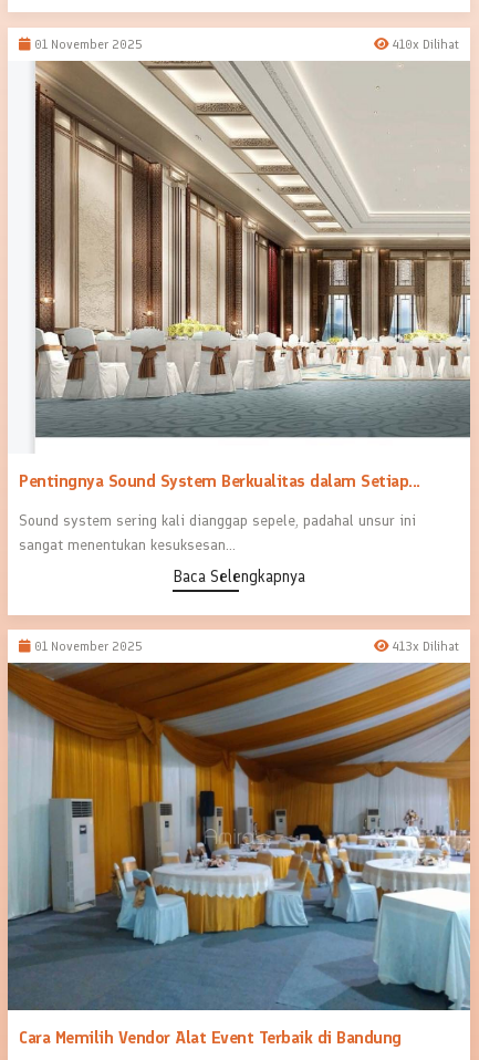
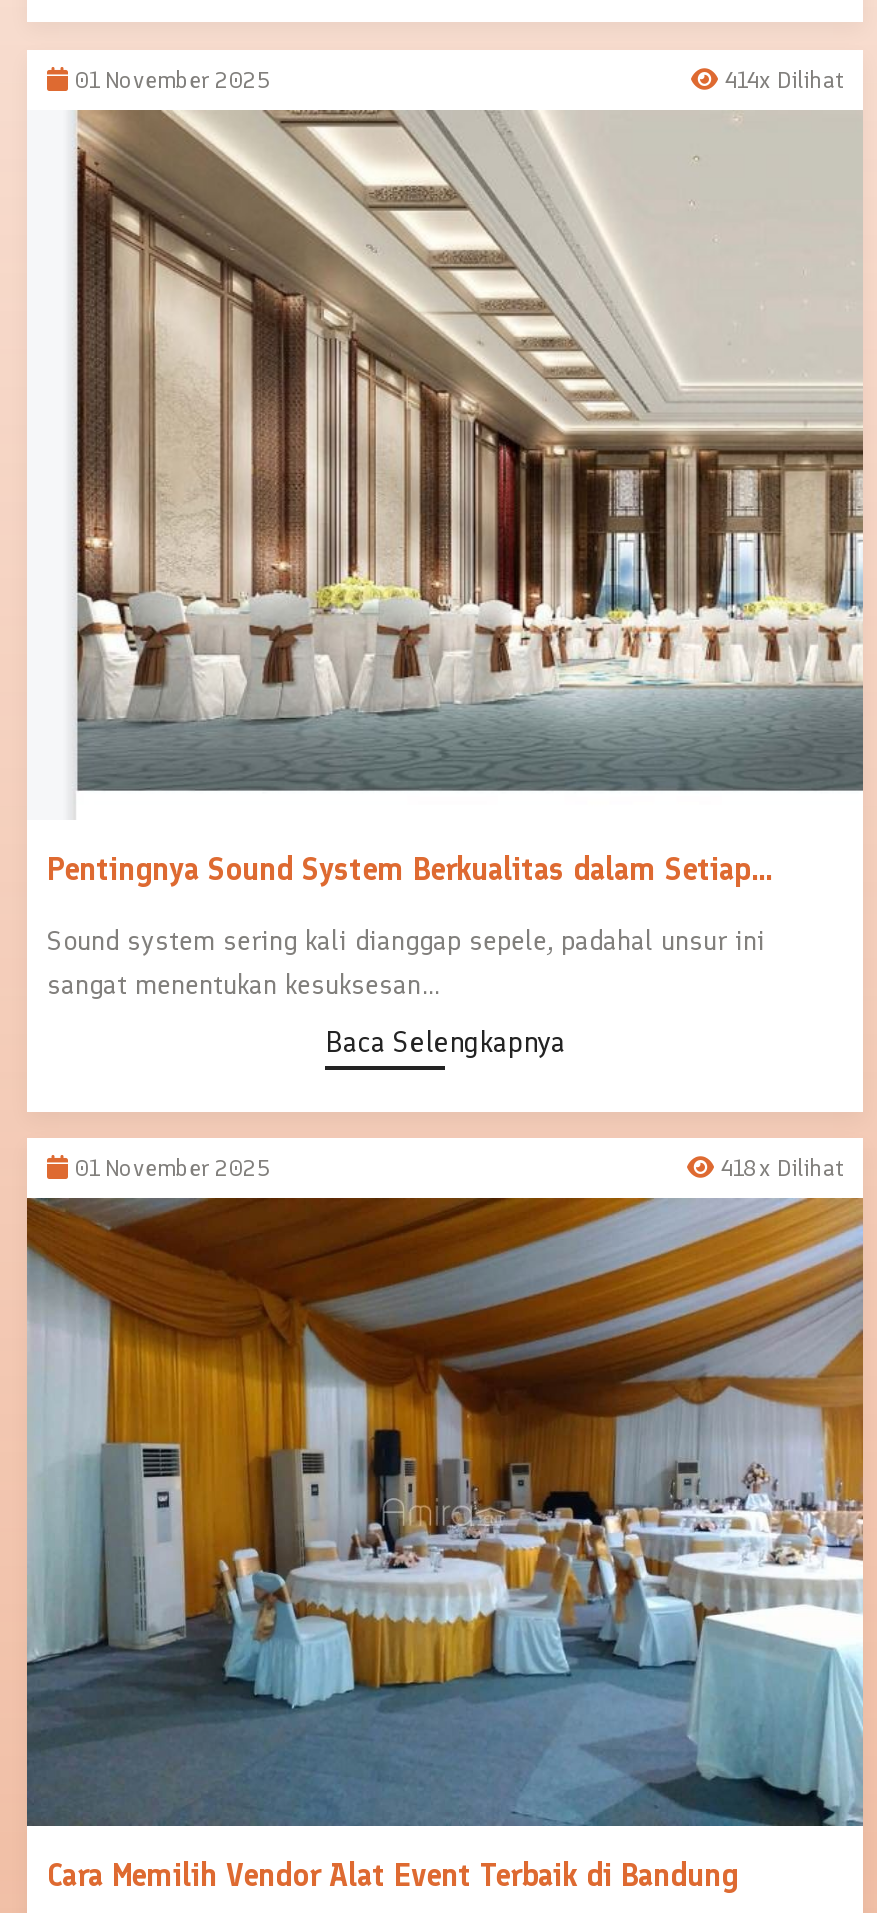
[389,36,459,52] 410x Dilihat -> [719,65,843,93] 414x Dilihat
[389,639,459,654] 413x Dilihat -> [715,1154,843,1182] 418x Dilihat

